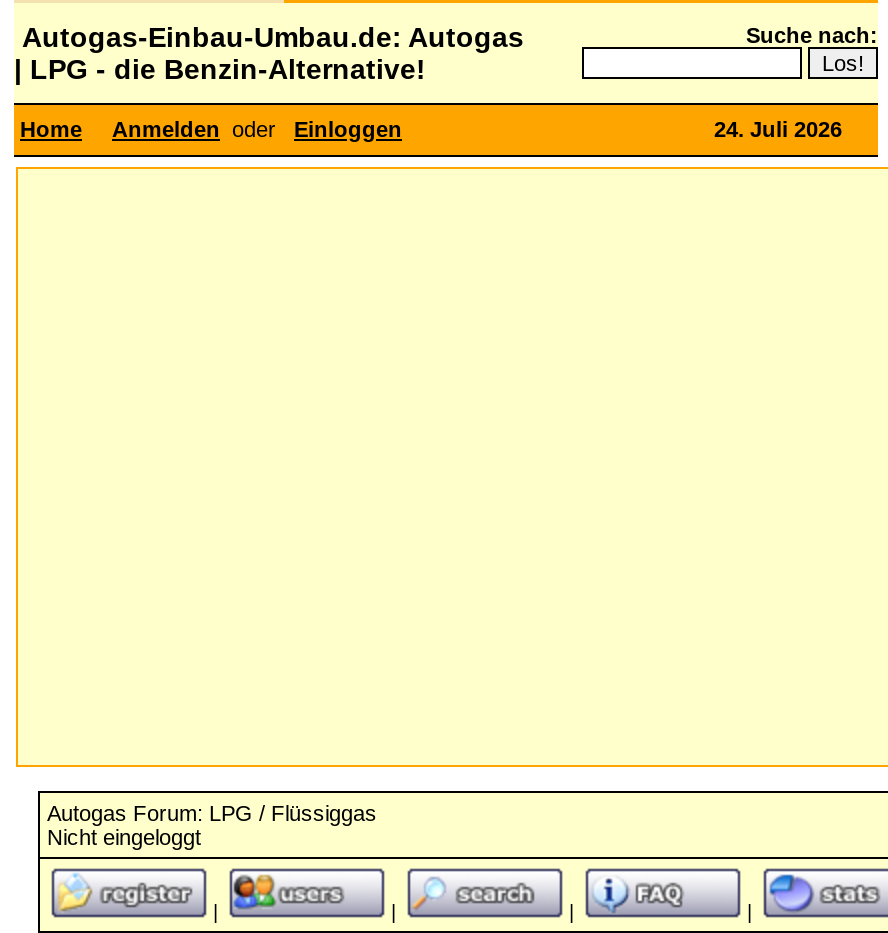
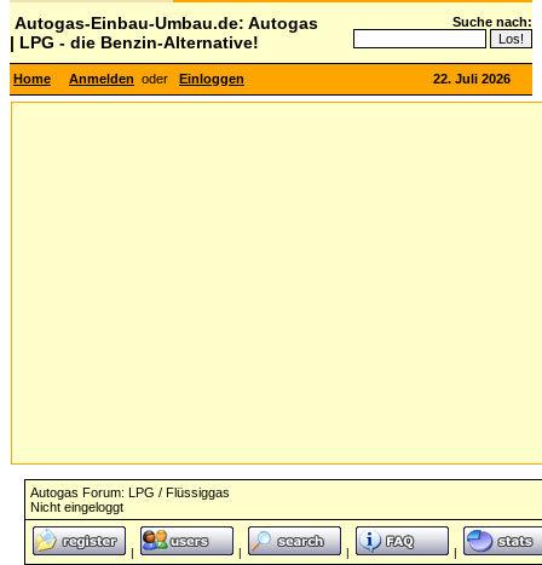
[714,117,842,141] 24. Juli 2026 -> [433,71,511,86] 22. Juli 2026

